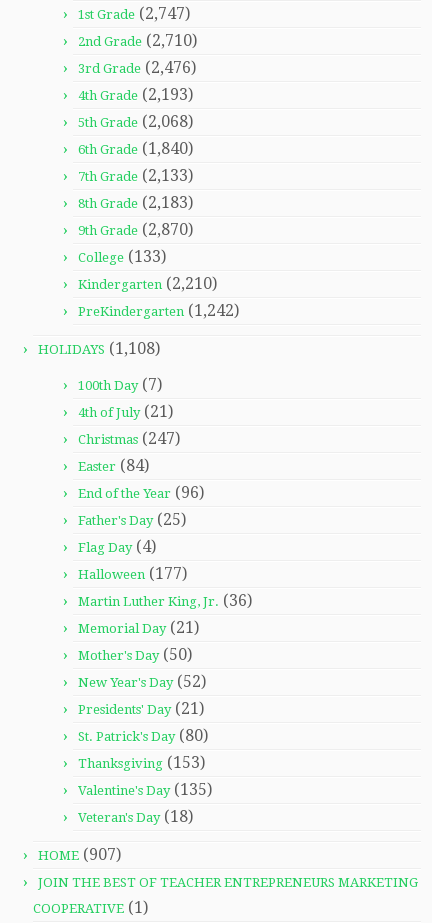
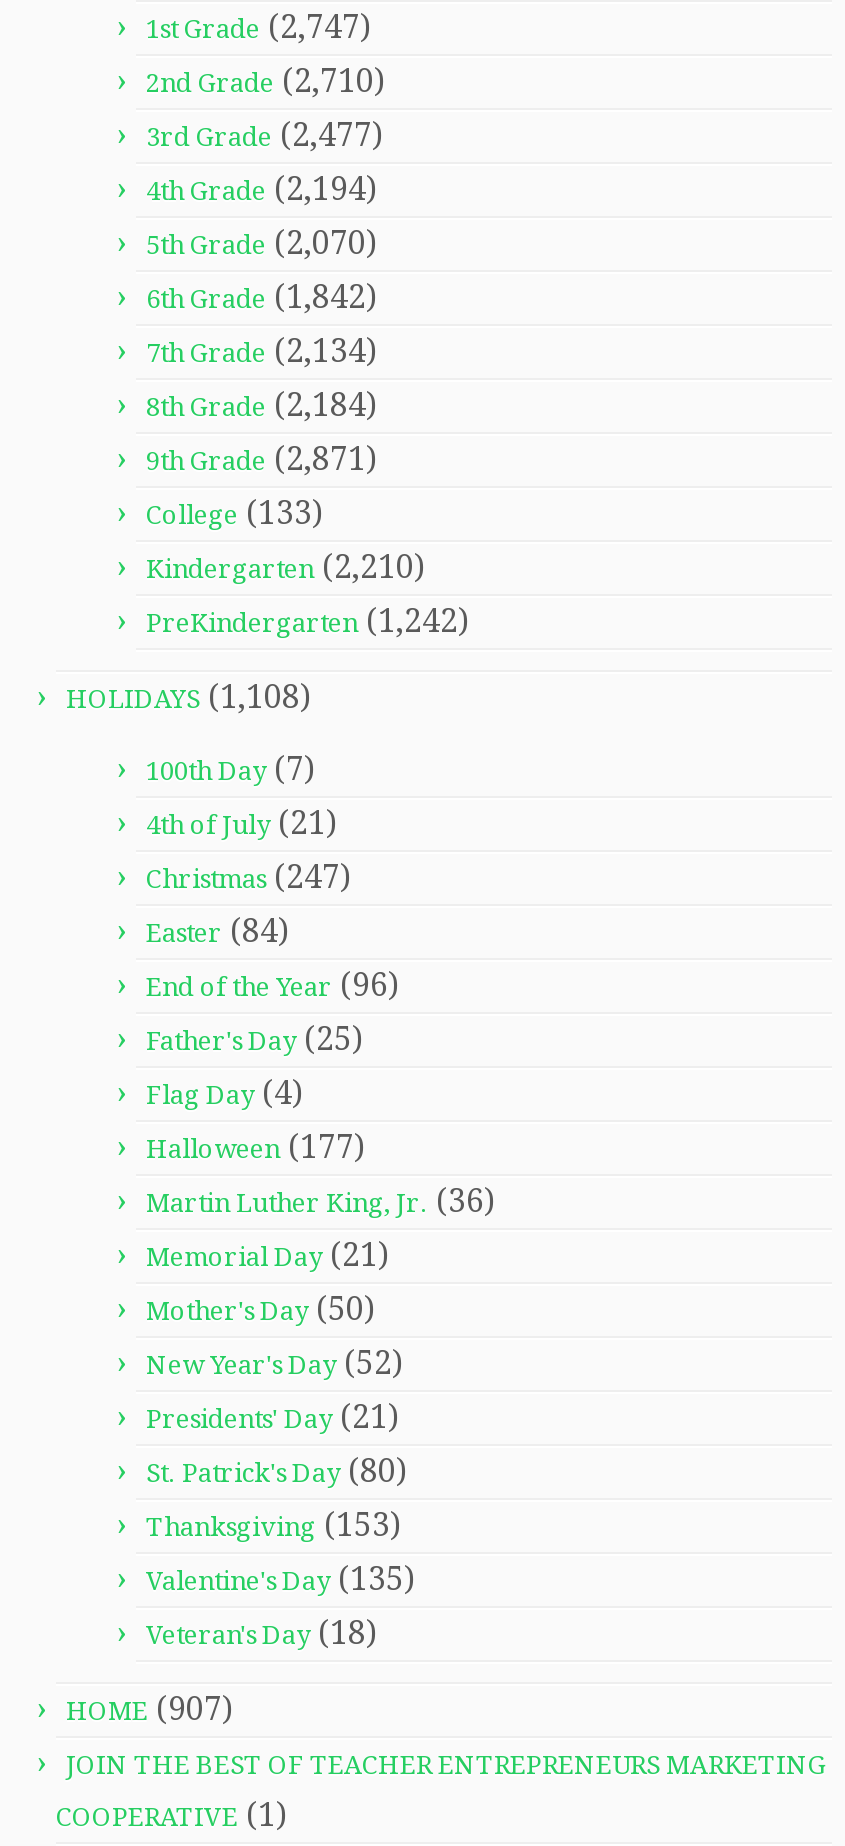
[78,58,196,77] 3rd Grade (2,476) -> [146,116,382,154] 3rd Grade (2,477)
[78,85,193,104] 4th Grade (2,193) -> [146,170,376,208] 4th Grade (2,194)
[78,112,193,131] 5th Grade (2,068) -> [146,224,376,262] 5th Grade (2,070)
[78,139,193,158] 6th Grade (1,840) -> [146,278,376,316] 6th Grade (1,842)
[78,166,193,185] 7th Grade (2,133) -> [146,332,376,370] 7th Grade (2,134)
[78,193,193,212] 8th Grade (2,183) -> [146,386,376,424] 8th Grade (2,184)
[78,220,193,239] 9th Grade (2,870) -> [146,440,376,478] 9th Grade (2,871)

